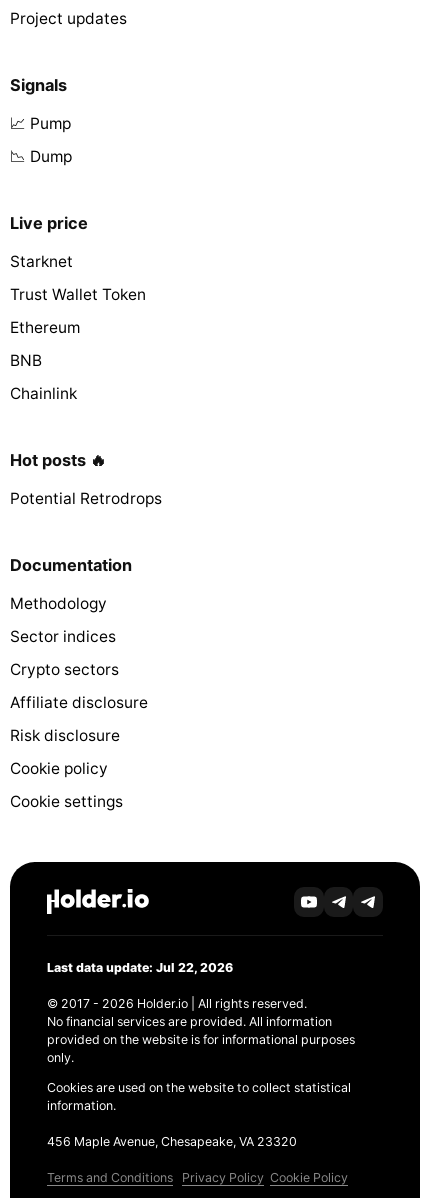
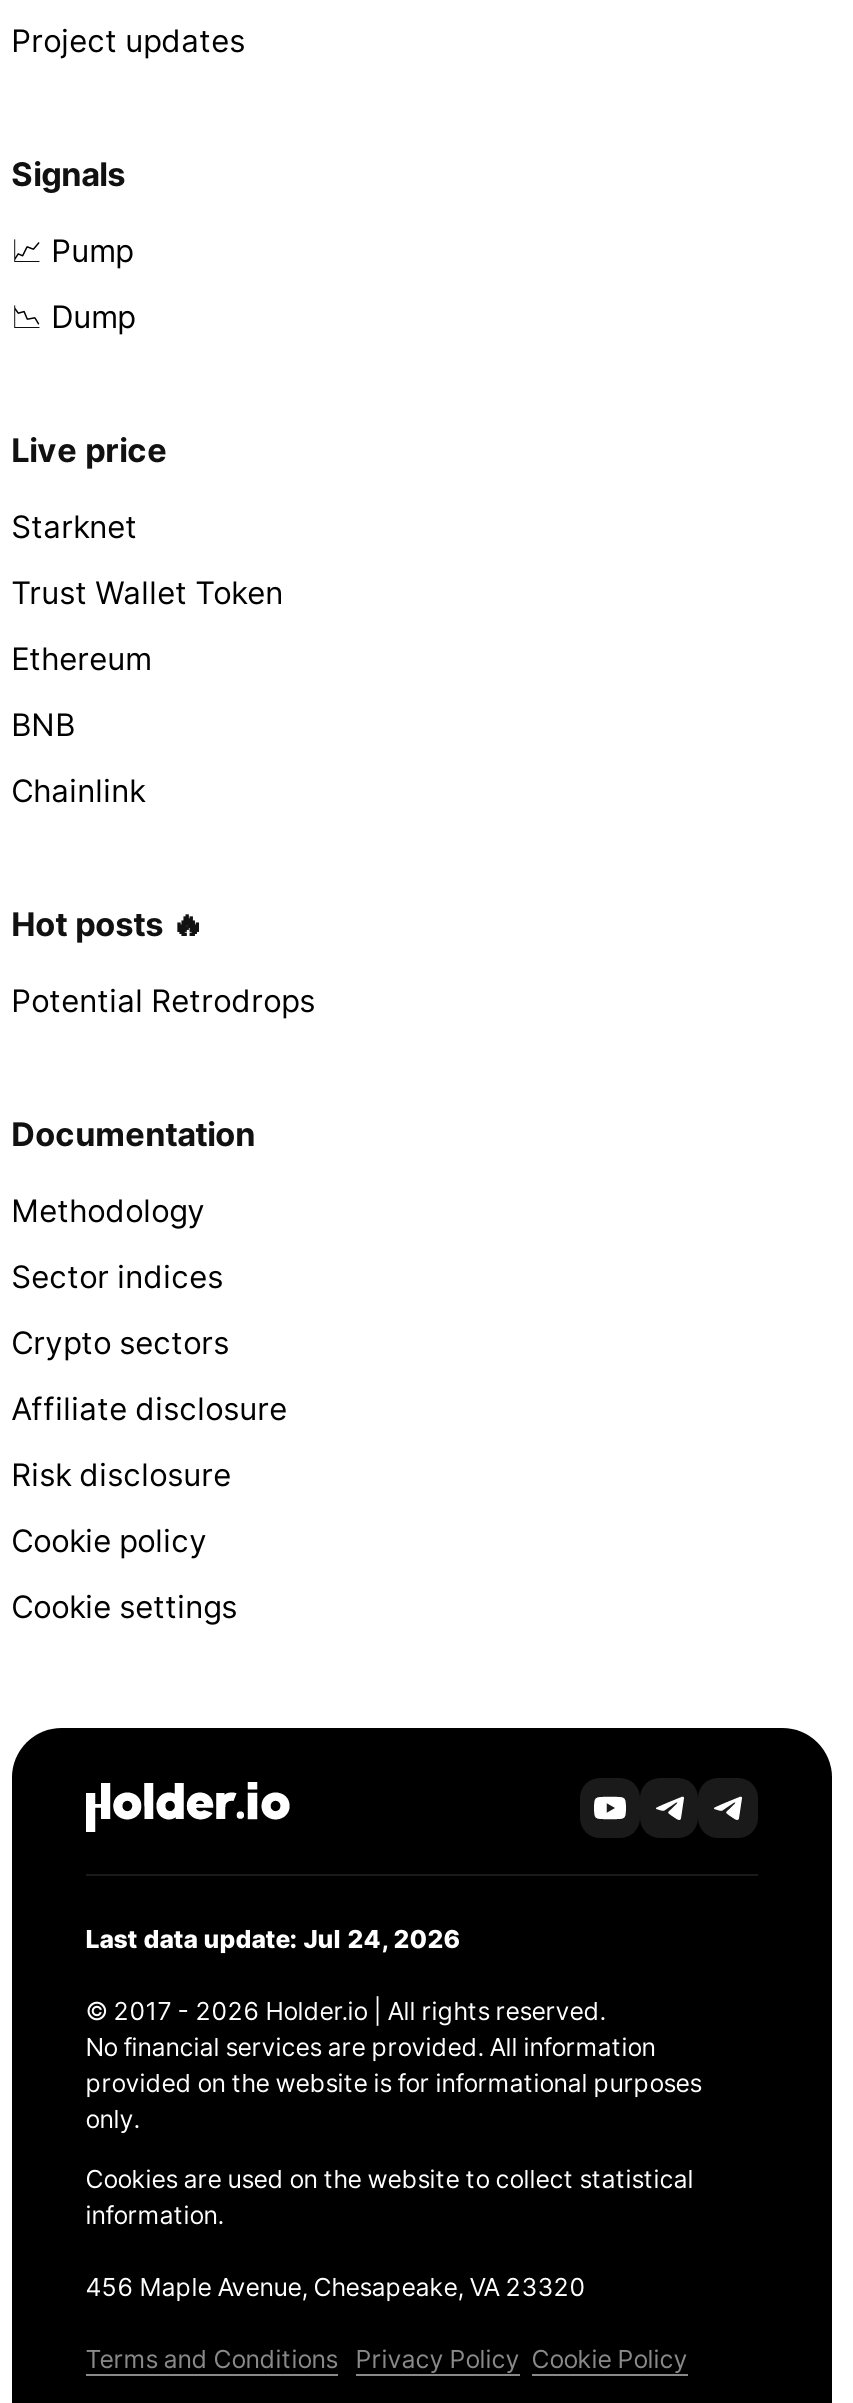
[47,960,233,975] Last data update: Jul 22, 2026 -> [86,1923,460,1953] Last data update: Jul 24, 2026

